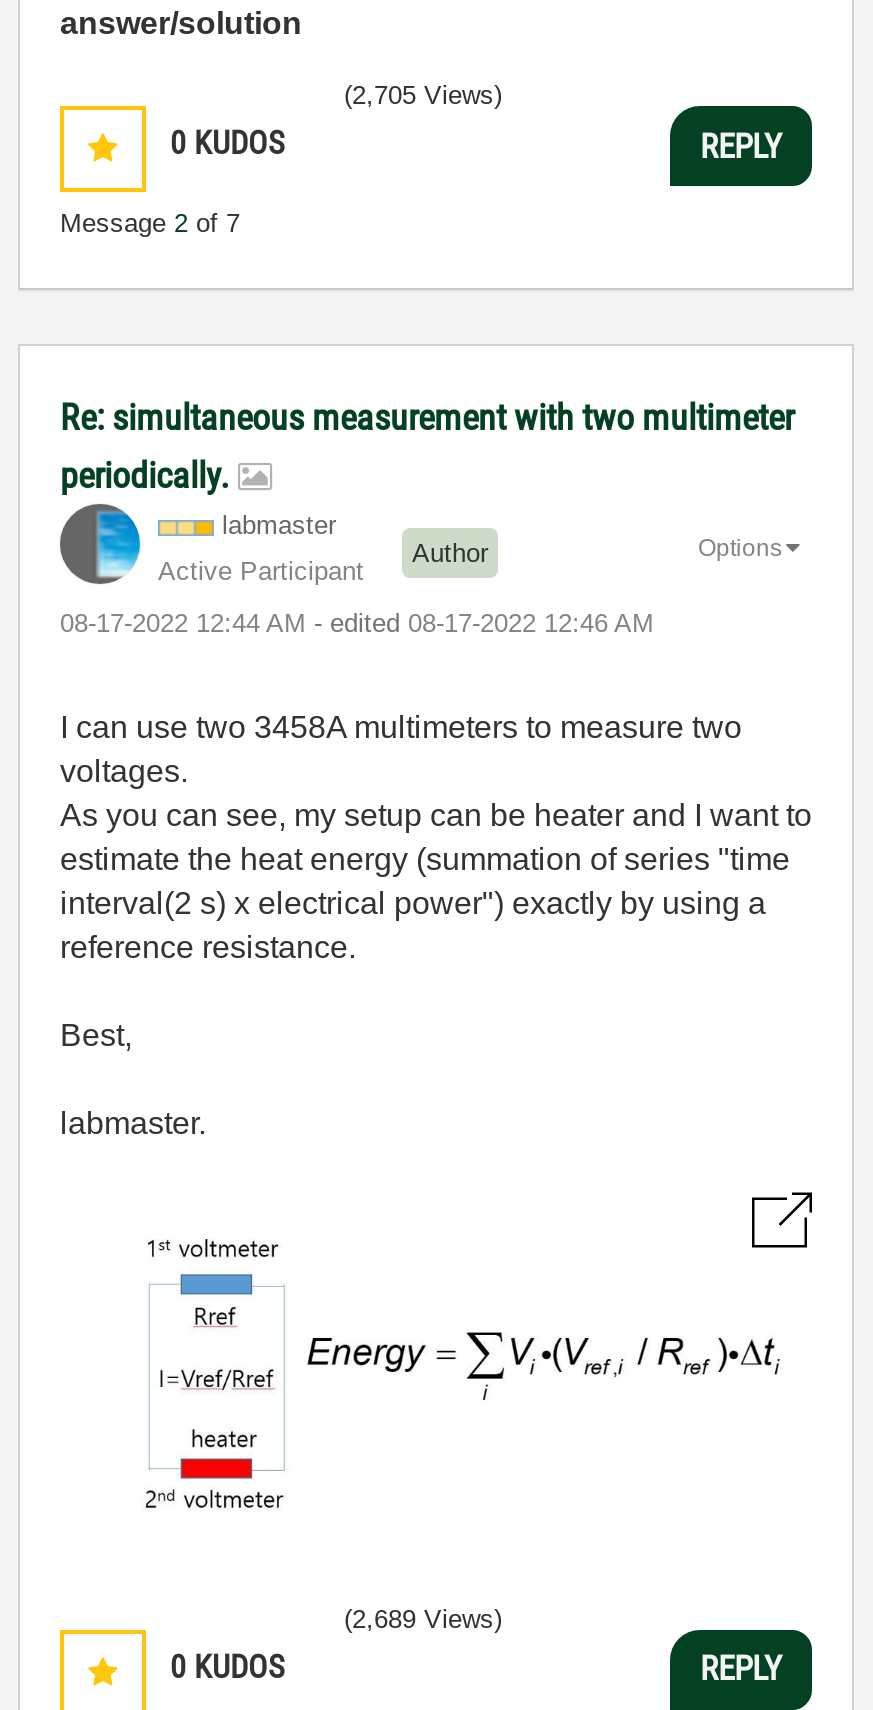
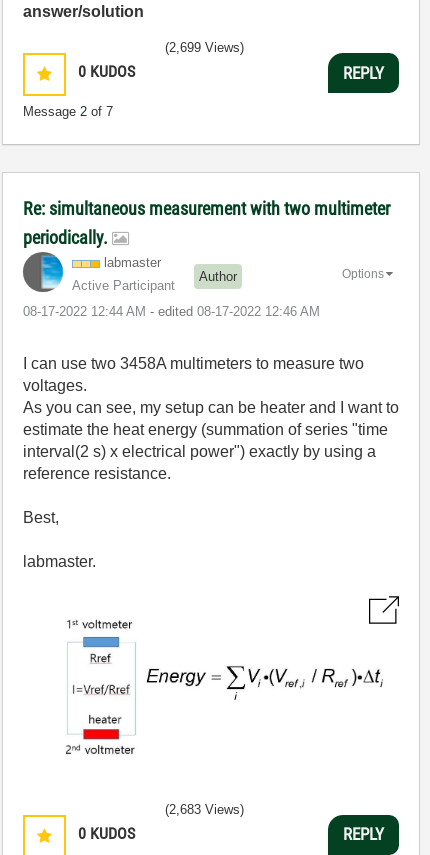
[344,80,502,110] (2,705 Views) -> [165,40,244,55] (2,699 Views)
[344,1603,502,1633] (2,689 Views) -> [165,801,244,816] (2,683 Views)

